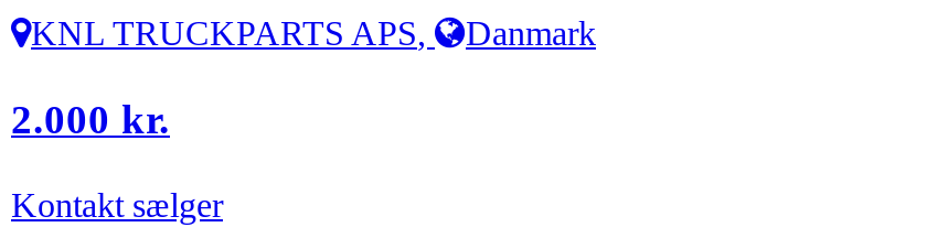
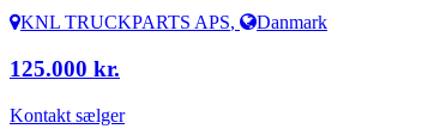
[11,96,170,143] 2.000 kr. -> [10,56,120,81] 125.000 kr.

